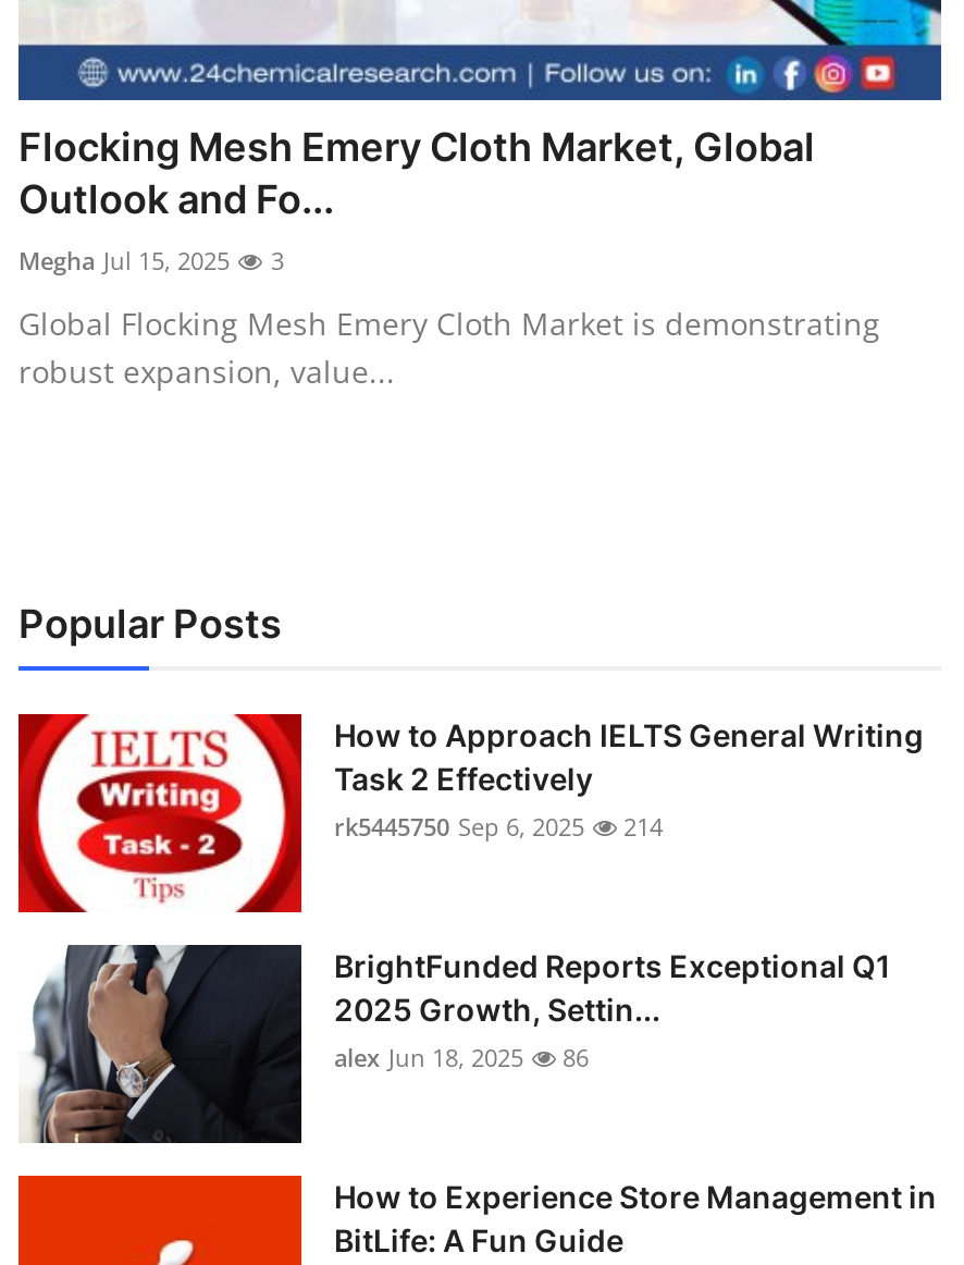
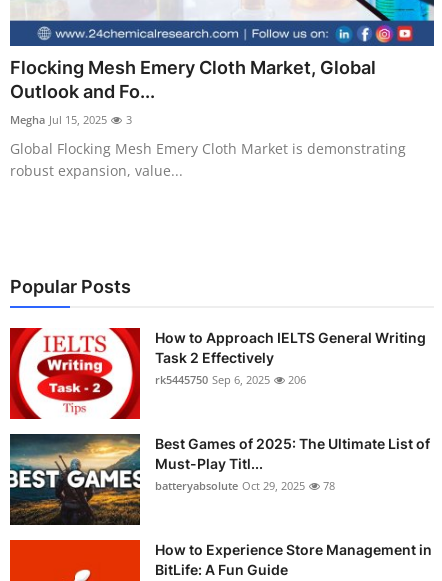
[334,810,663,842] rk5445750 Sep 6, 2025 214 -> [155,372,306,387] rk5445750 Sep 6, 2025 206
[18,945,891,1145] [image] | BrightFunded Reports Exceptional Q1 | 2025 Growth, Settin... | alex Jun 18, 2025 | 86 -> [9,433,430,526] [image] | Best Games of 2025: The Ultimate List of | Must-Play Titl... | batteryabsolute Oct 29, 2025 | 78

